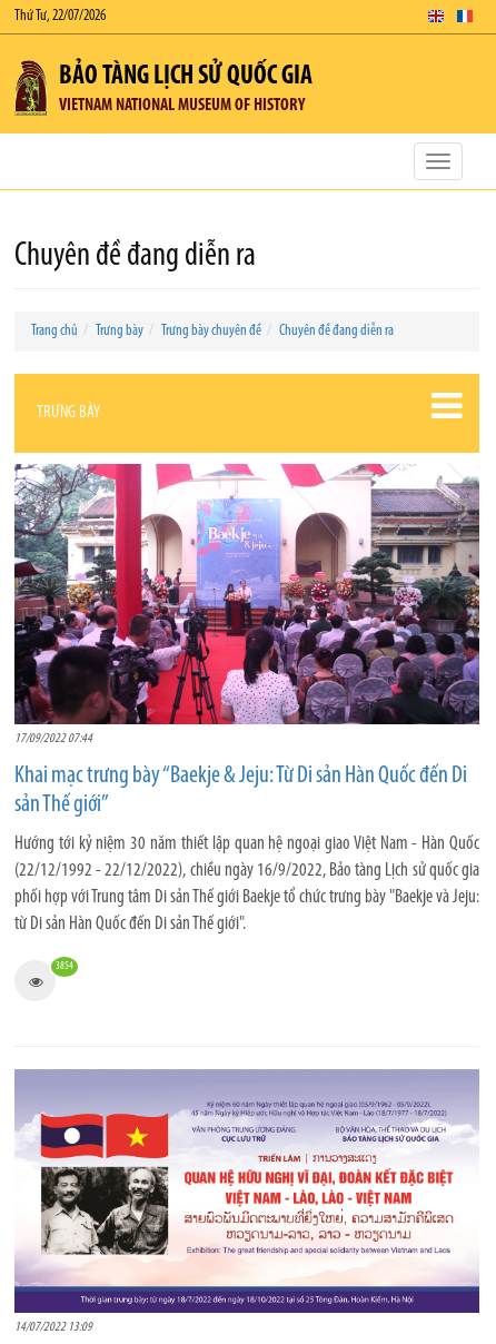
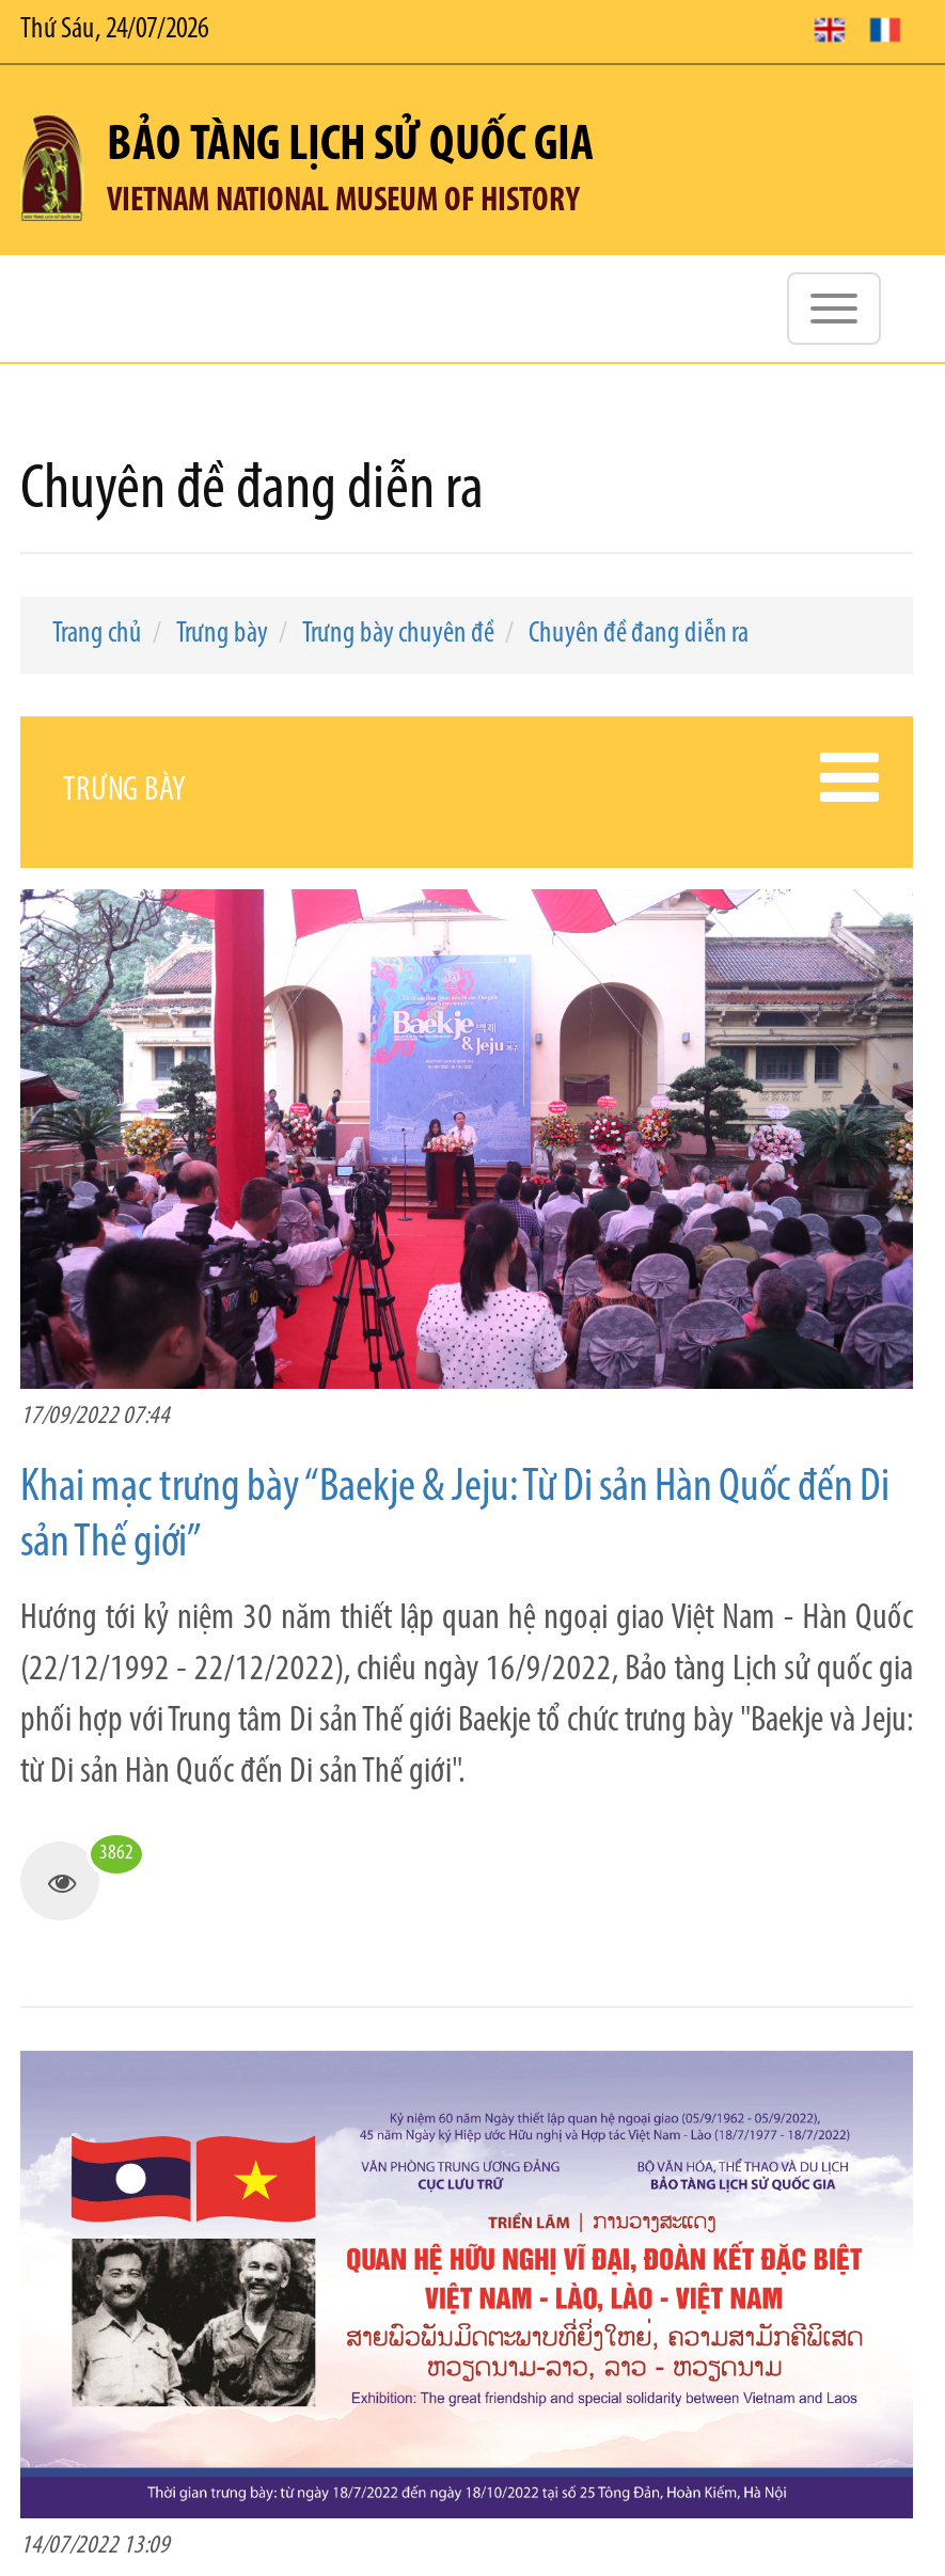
[14,8,106,24] Thứ Tư, 22/07/2026 -> [20,14,208,46] Thứ Sáu, 24/07/2026
[56,960,73,973] 3854 -> [99,1842,133,1865] 3862

